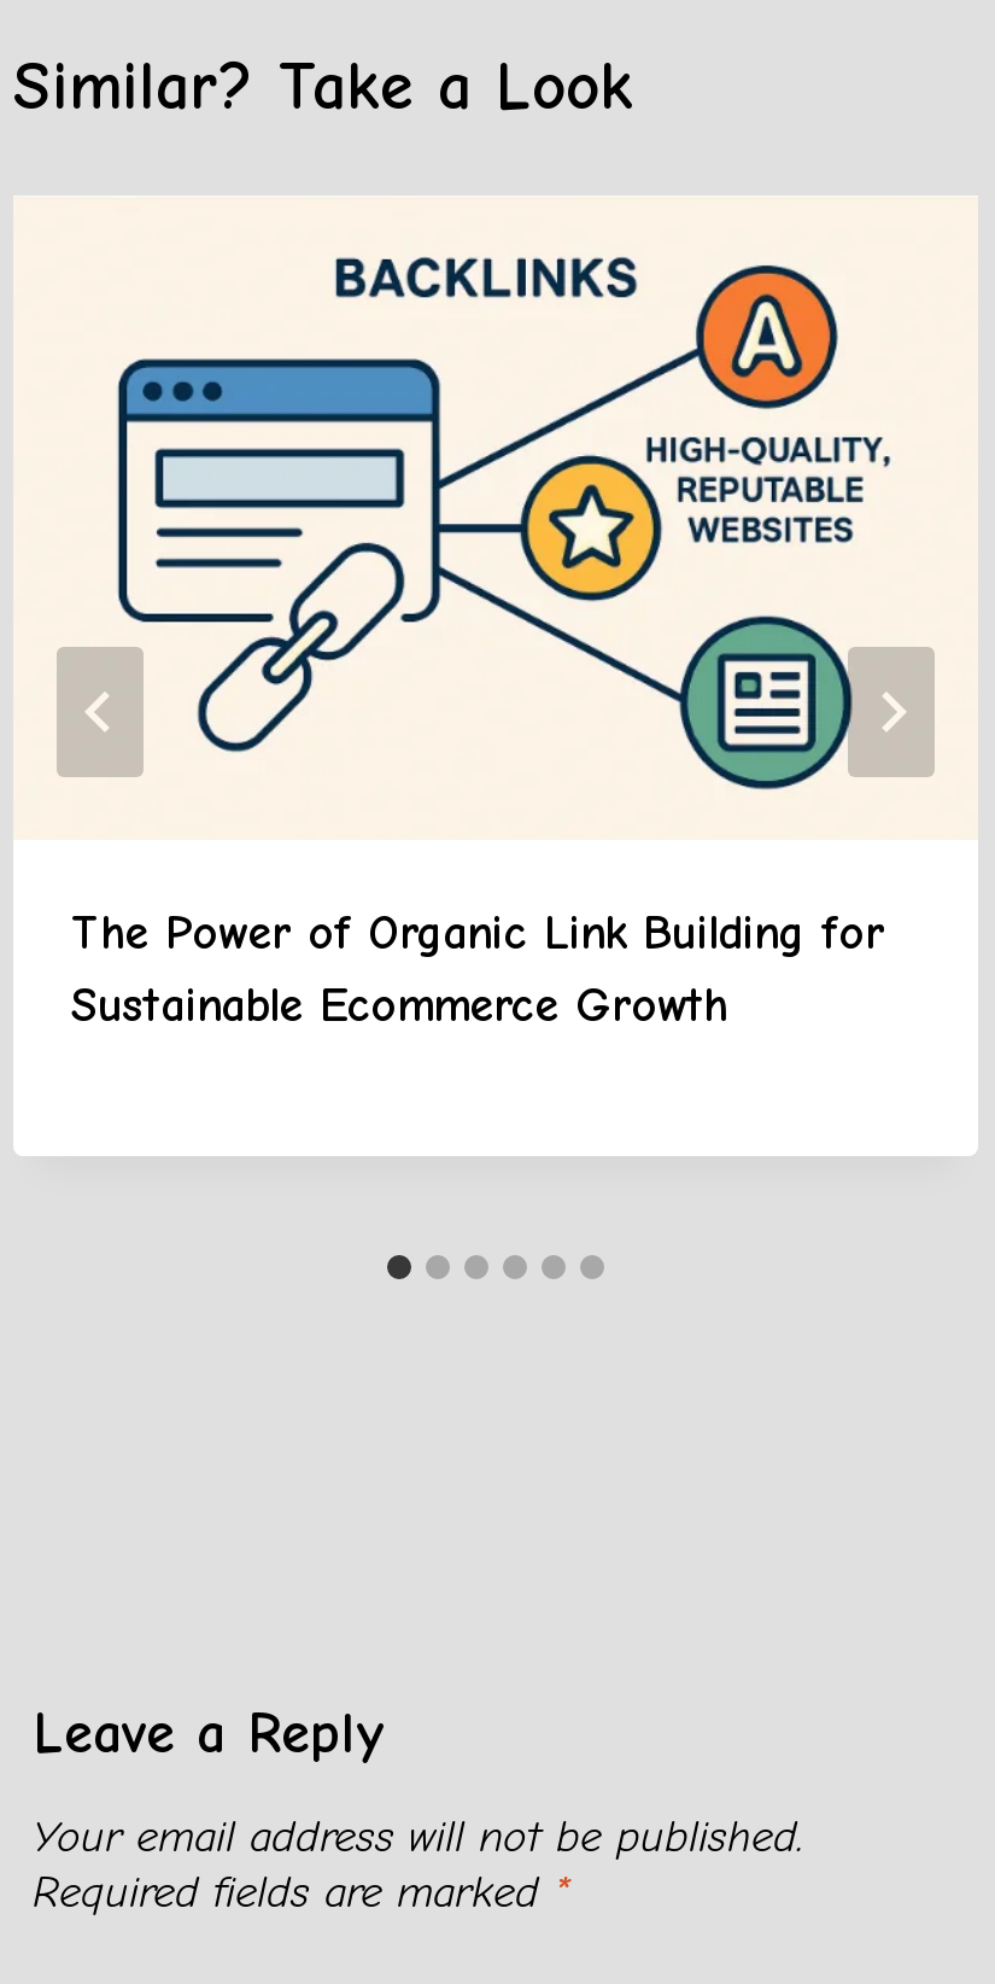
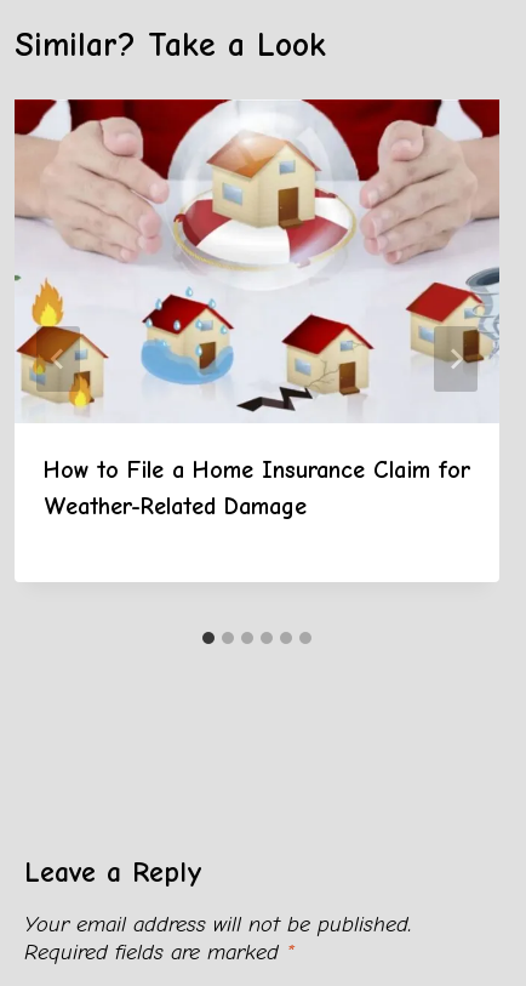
[13,196,978,1032] [image] | The Power of Organic Link Building for | Sustainable Ecommerce Growth -> [13,98,501,520] [image] | How to File a Home Insurance Claim for | Weather-Related Damage

